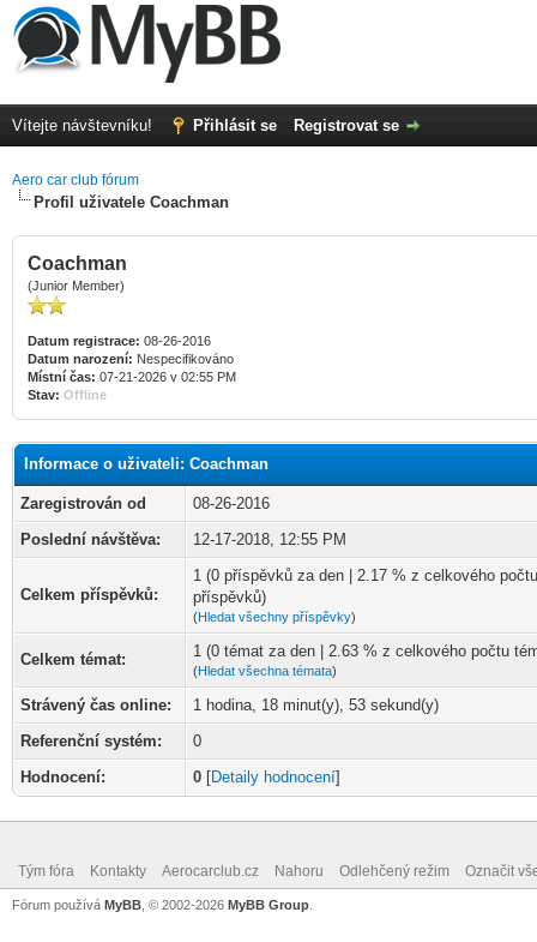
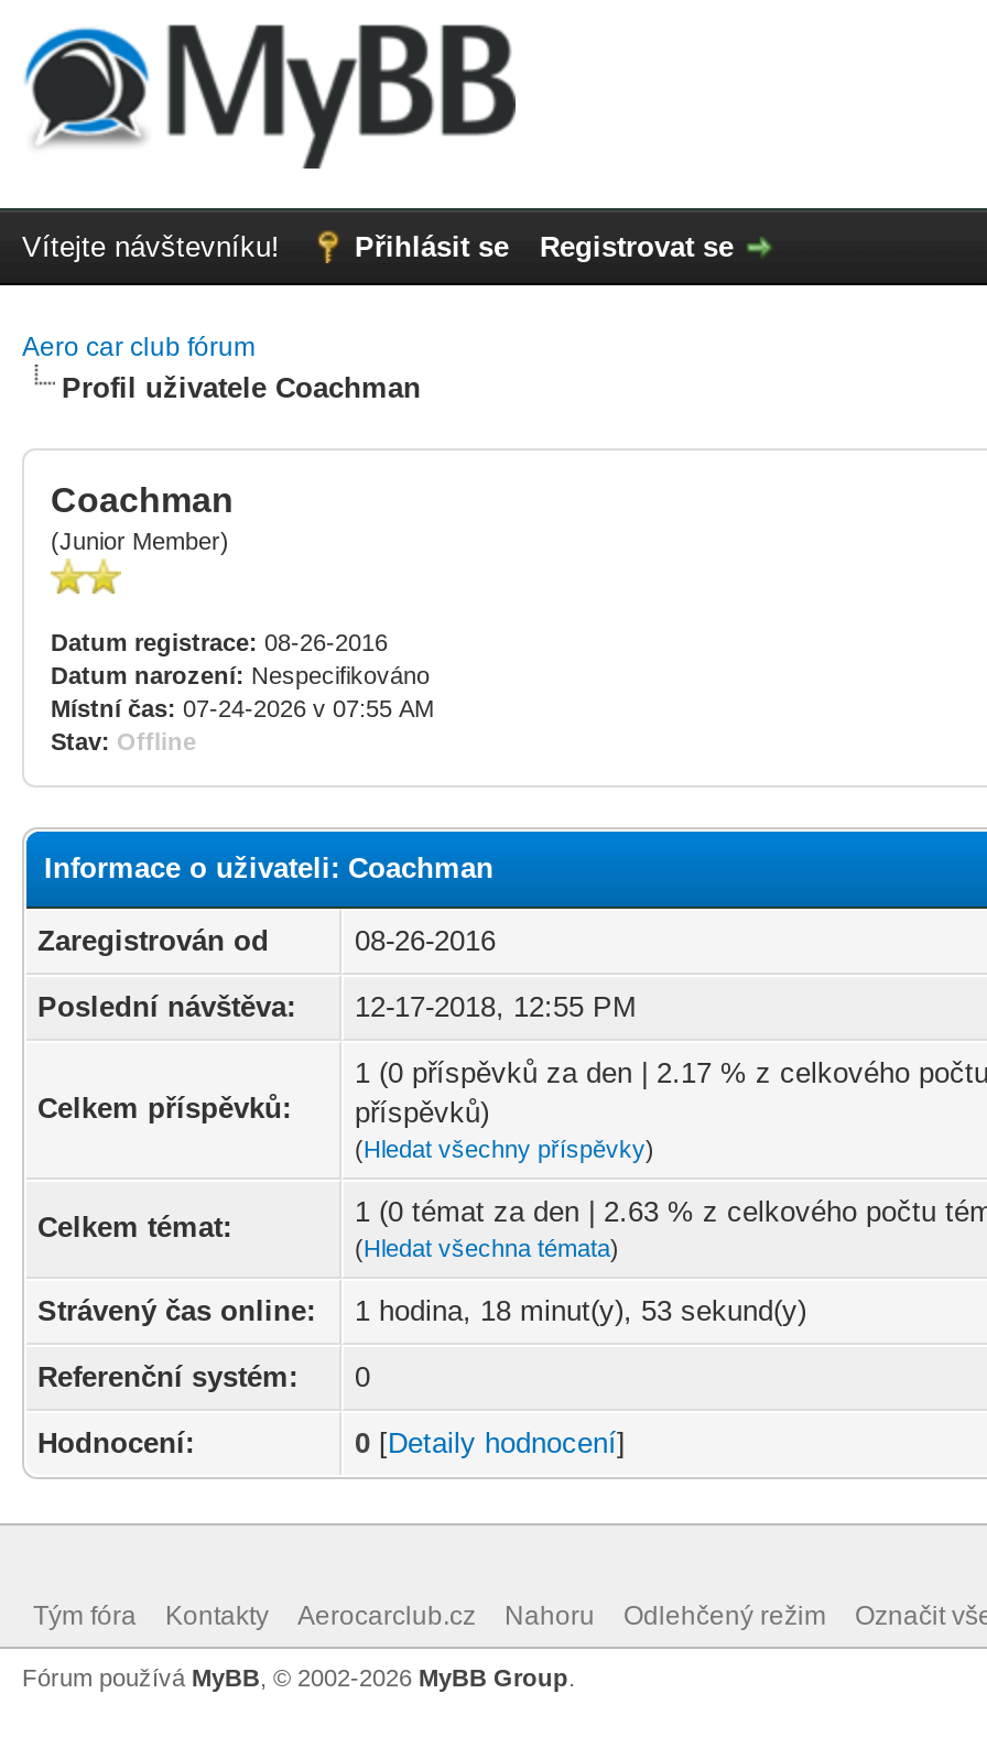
[28,370,236,384] Místní čas: 07-21-2026 v 02:55 PM -> [51,695,434,721] Místní čas: 07-24-2026 v 07:55 AM

